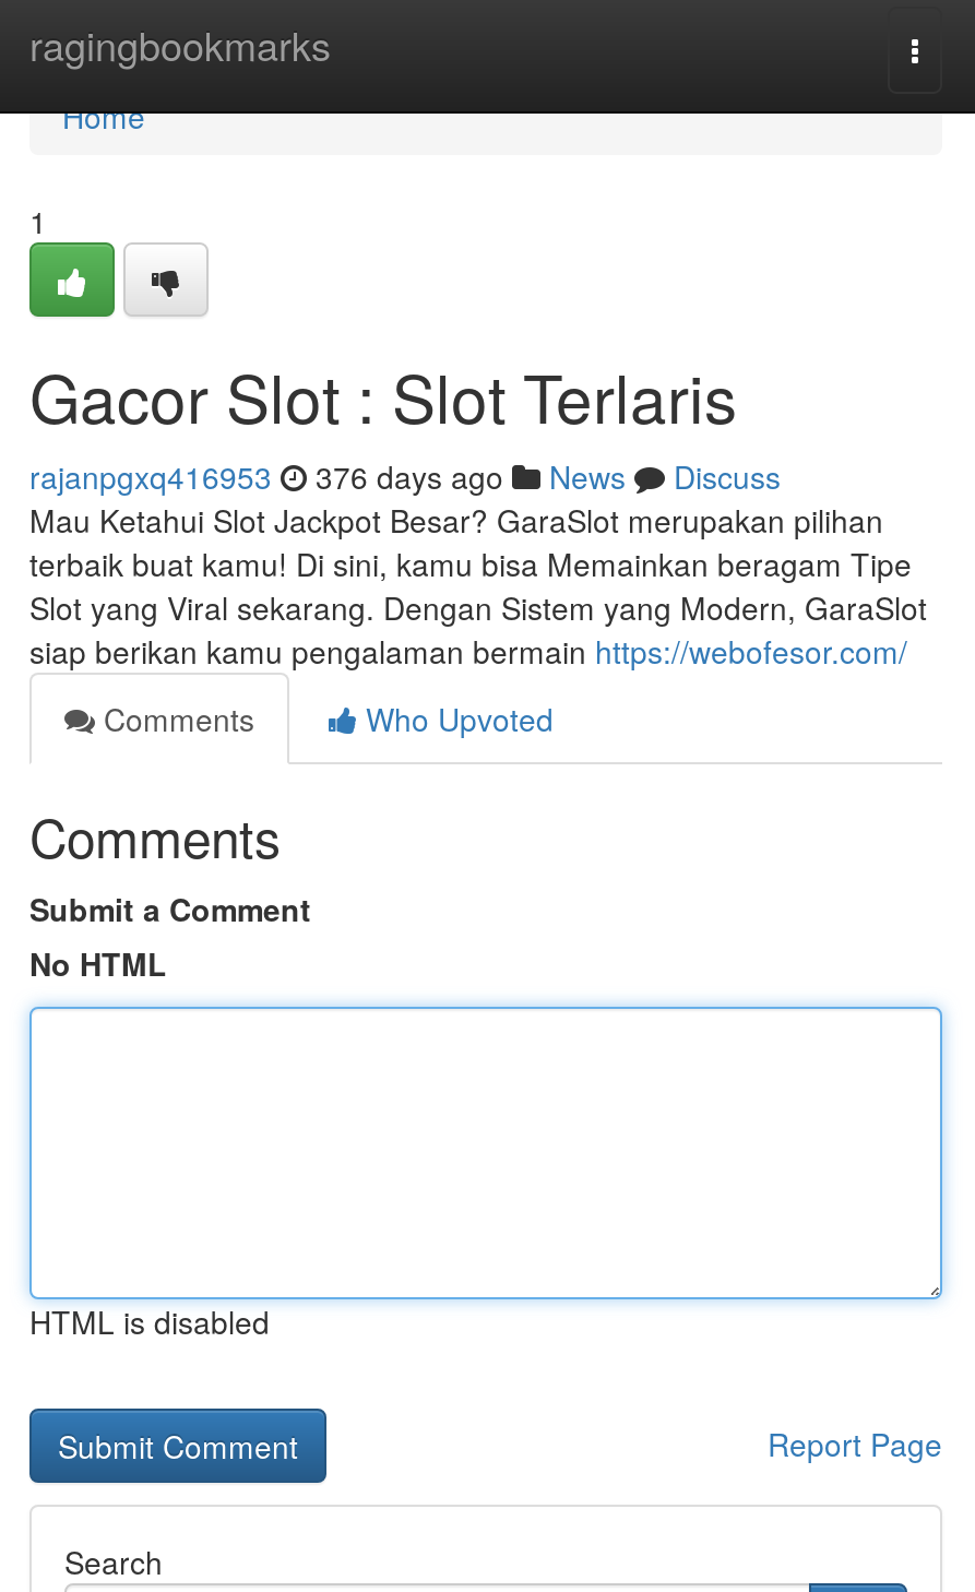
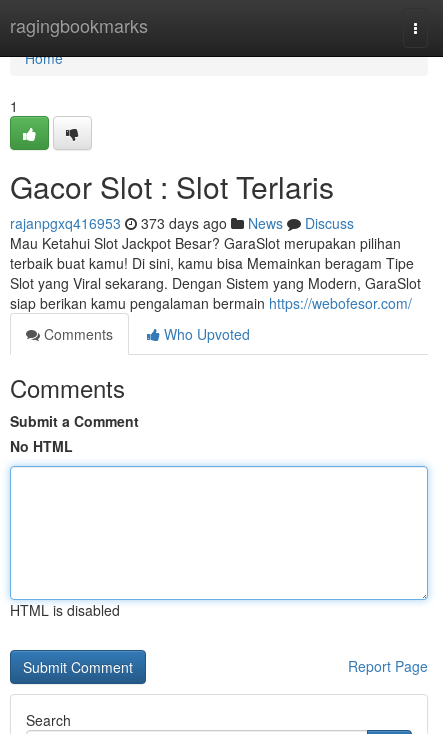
[29,454,781,498] rajanpgxq416953 376 days ago News Discuss -> [10,213,354,233] rajanpgxq416953 373 days ago News Discuss

